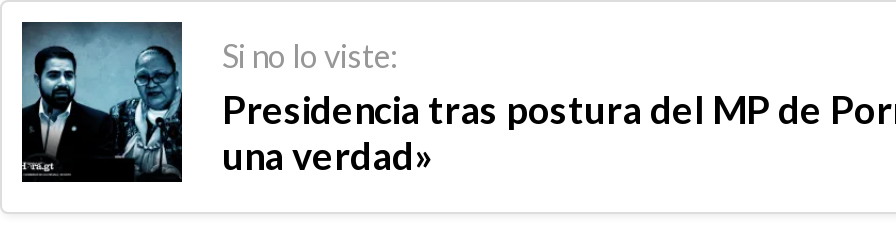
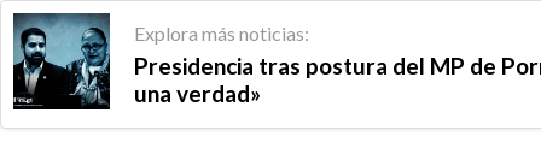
[222,35,398,73] Si no lo viste: -> [134,21,309,44] Explora más noticias:

